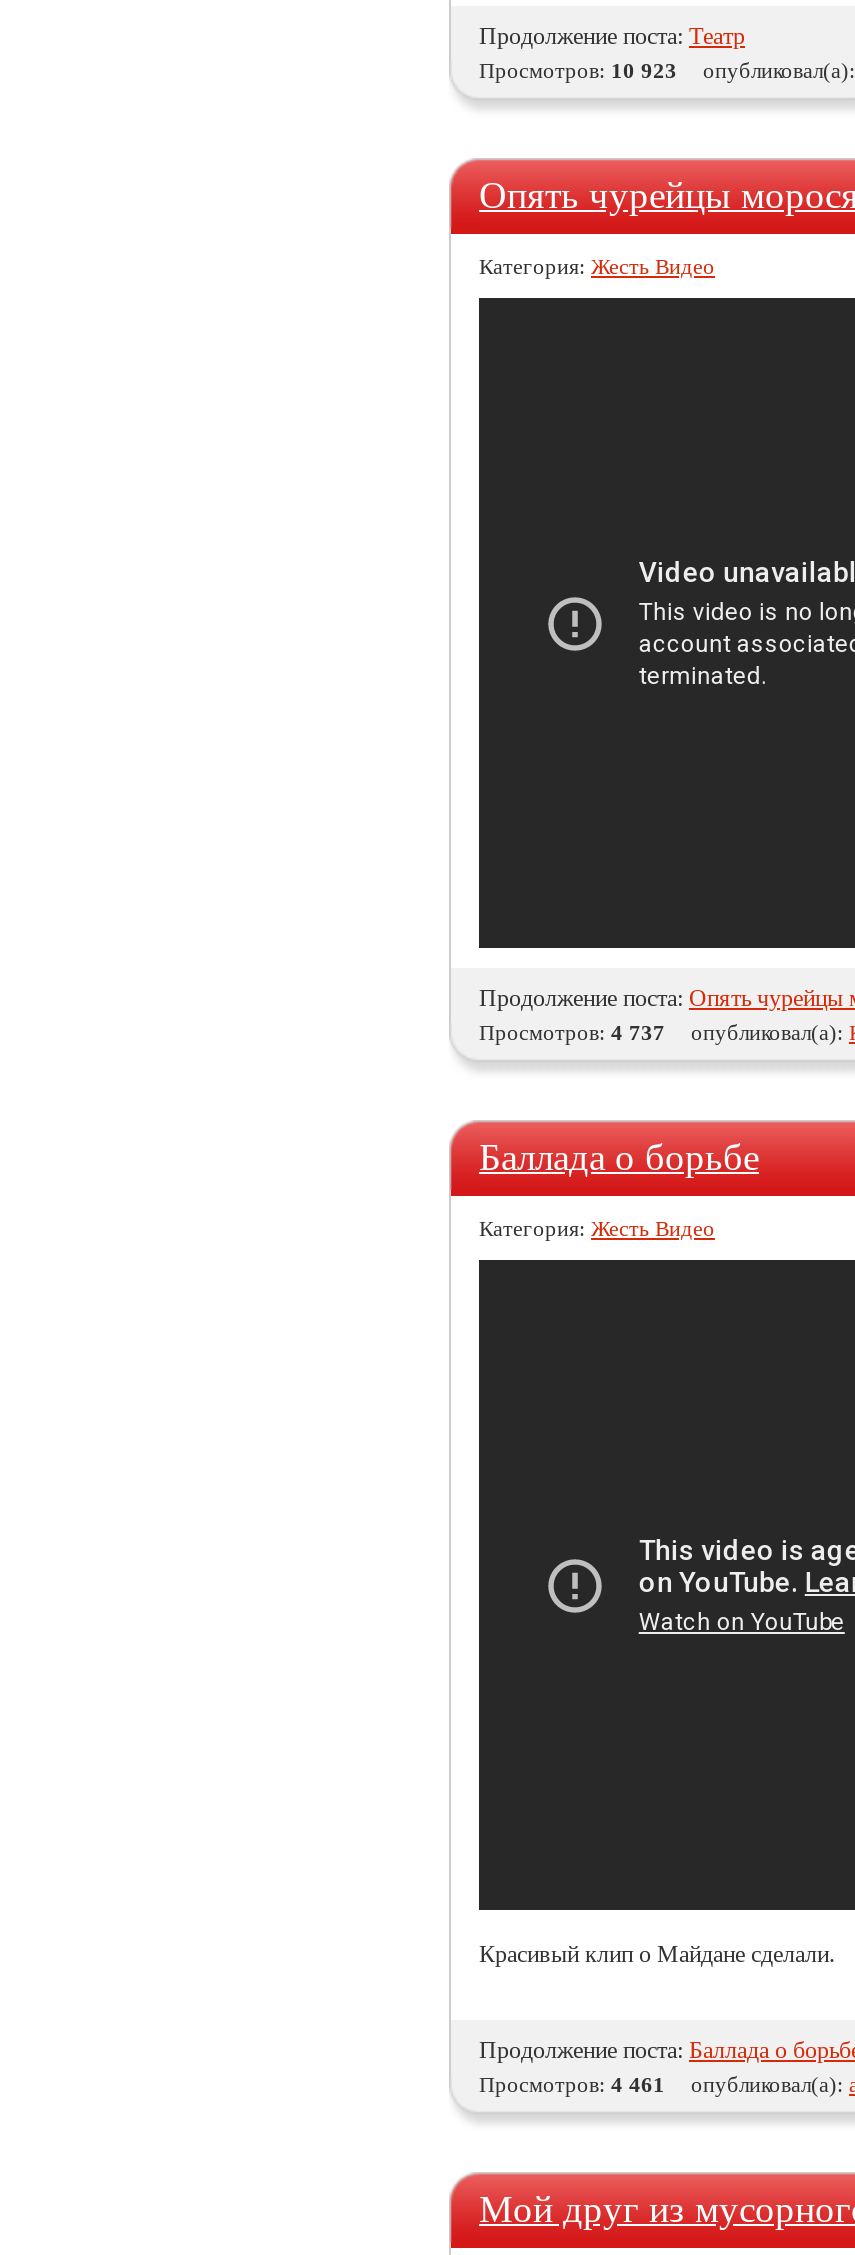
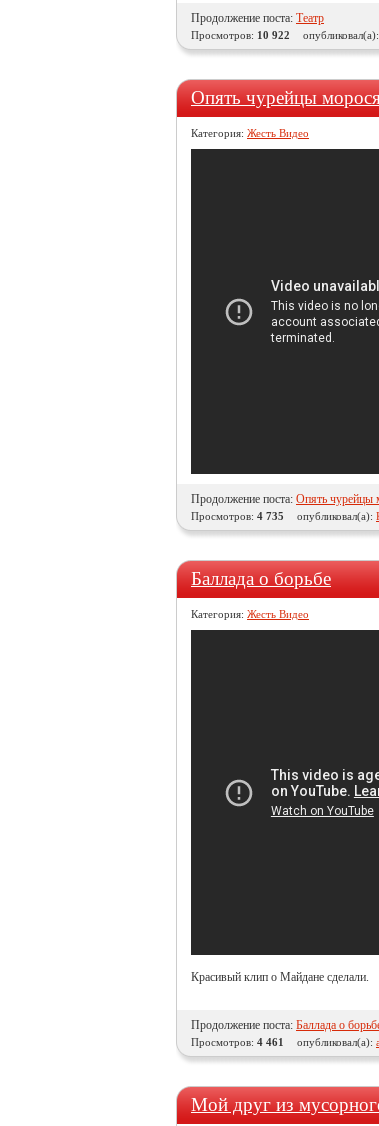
[479,58,677,82] Просмотров: 10 923 -> [191,29,290,41] Просмотров: 10 922
[479,1020,665,1044] Просмотров: 4 737 -> [191,510,284,522] Просмотров: 4 735

